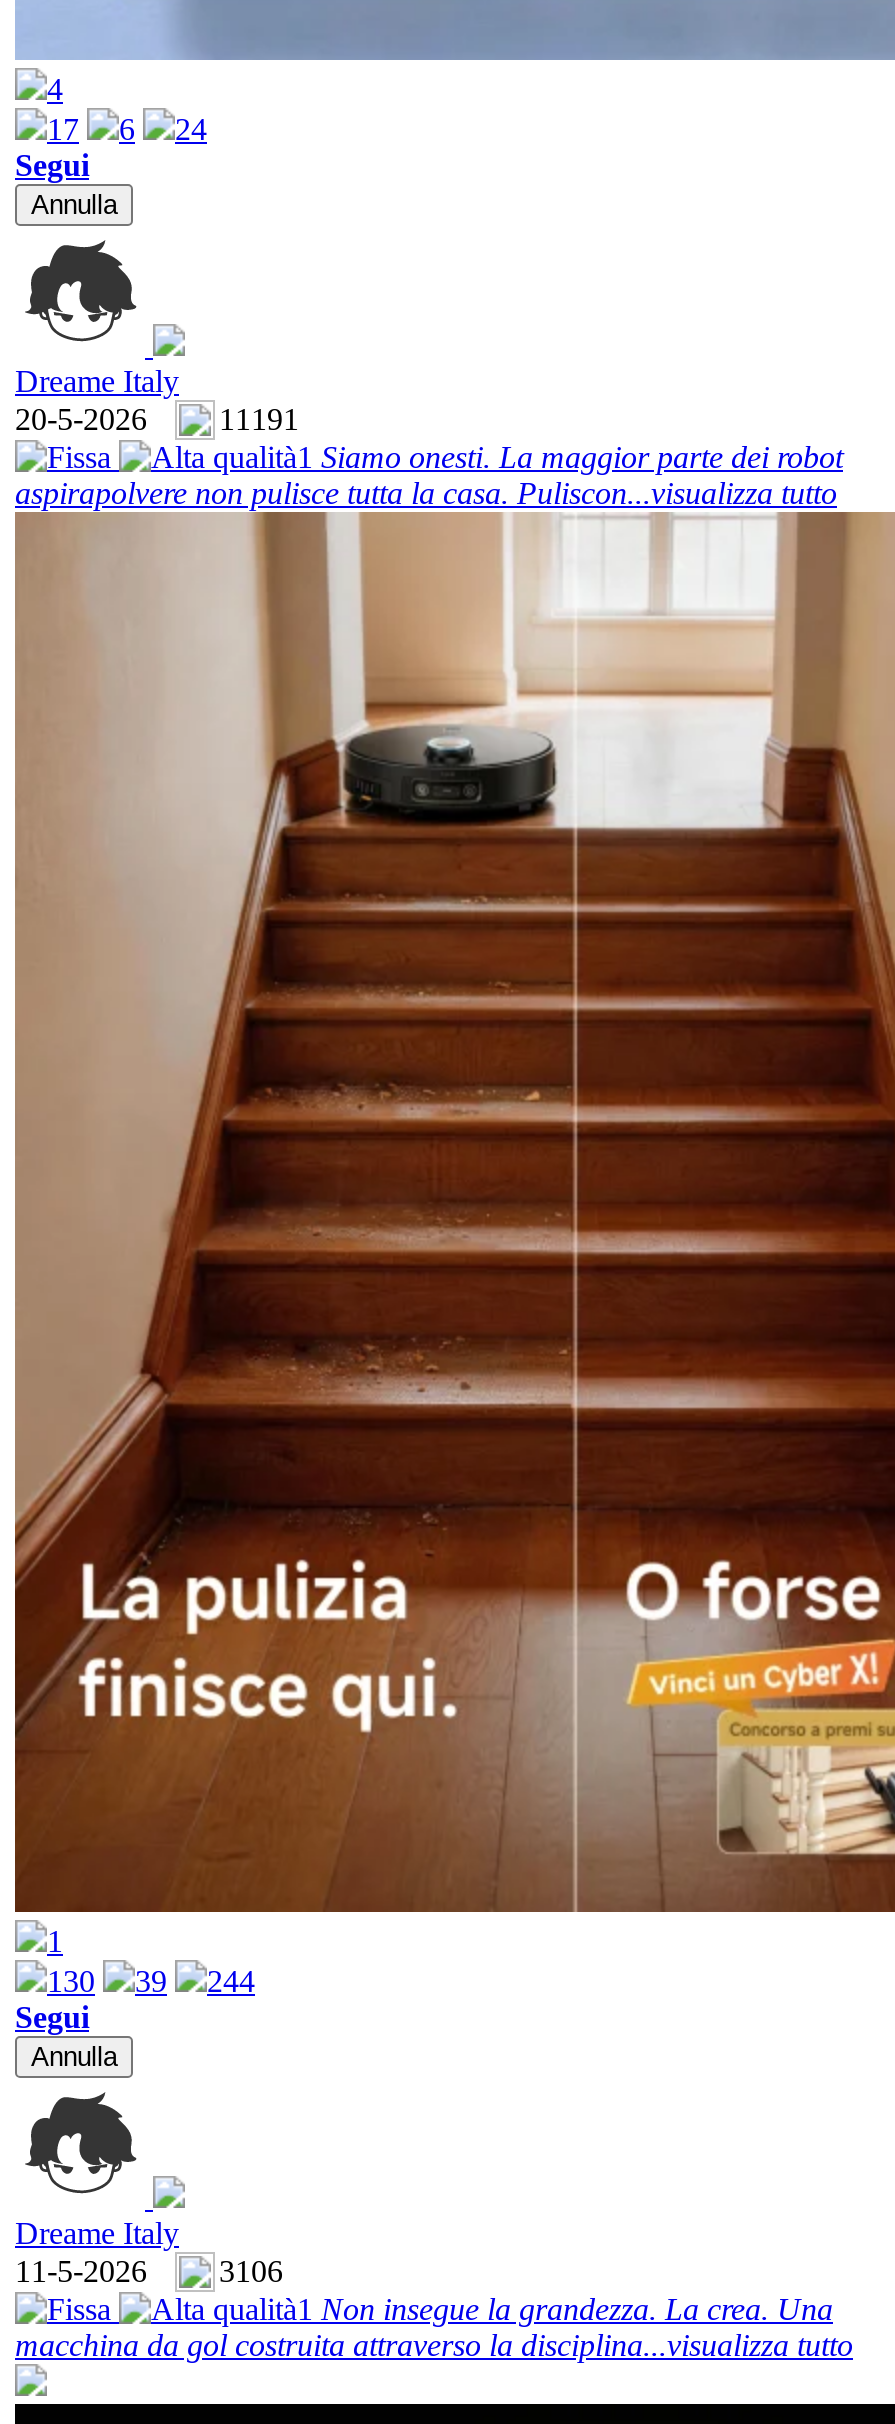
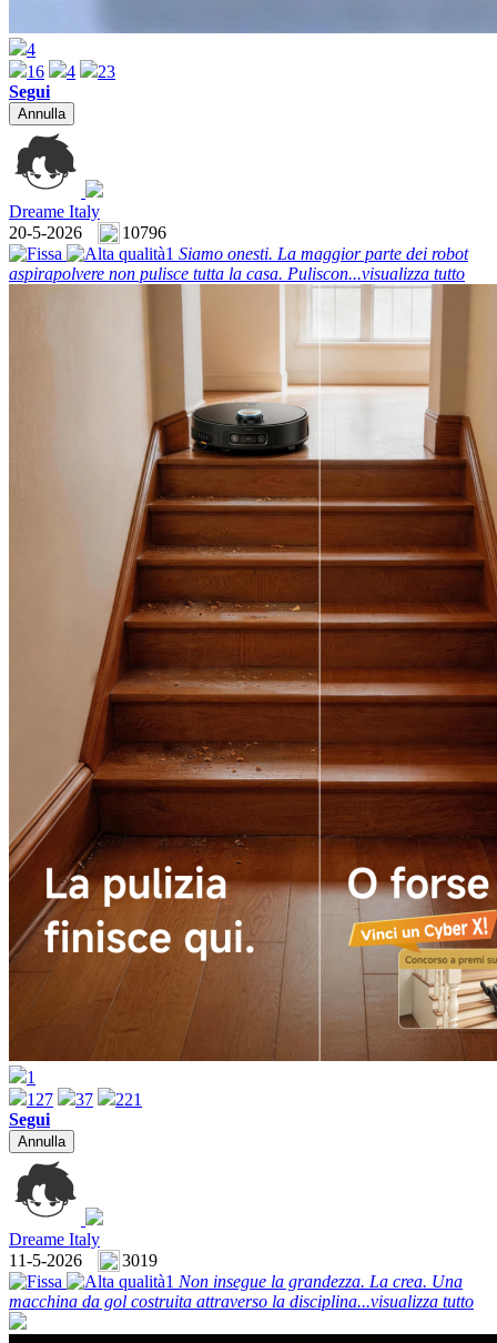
[47,113,79,147] 17 -> [27,63,44,81] 16
[119,113,135,147] 6 -> [67,63,75,81] 4
[175,113,207,147] 24 -> [98,63,115,81] 23
[219,403,299,437] 11191 -> [122,224,166,242] 10796
[47,1965,95,1999] 130 -> [27,1090,53,1109] 127
[135,1965,167,1999] 39 -> [75,1090,93,1109] 37
[207,1965,255,1999] 244 -> [115,1090,142,1109] 221
[219,2255,283,2289] 3106 -> [122,1251,158,1270] 3019

